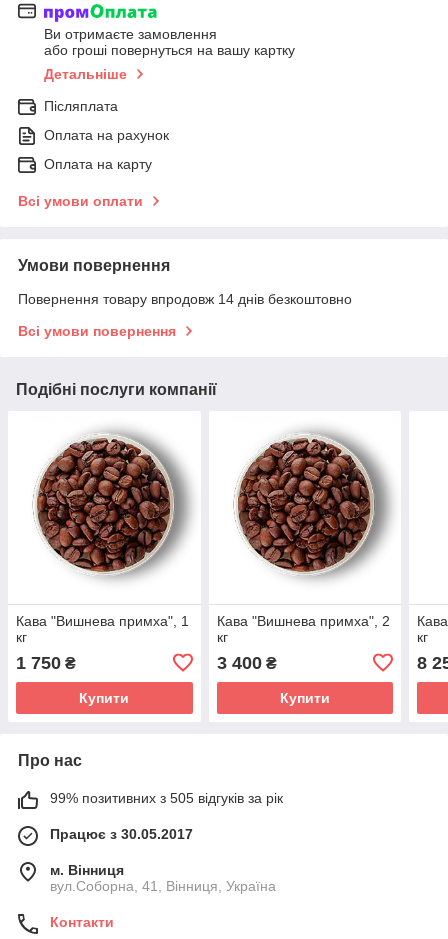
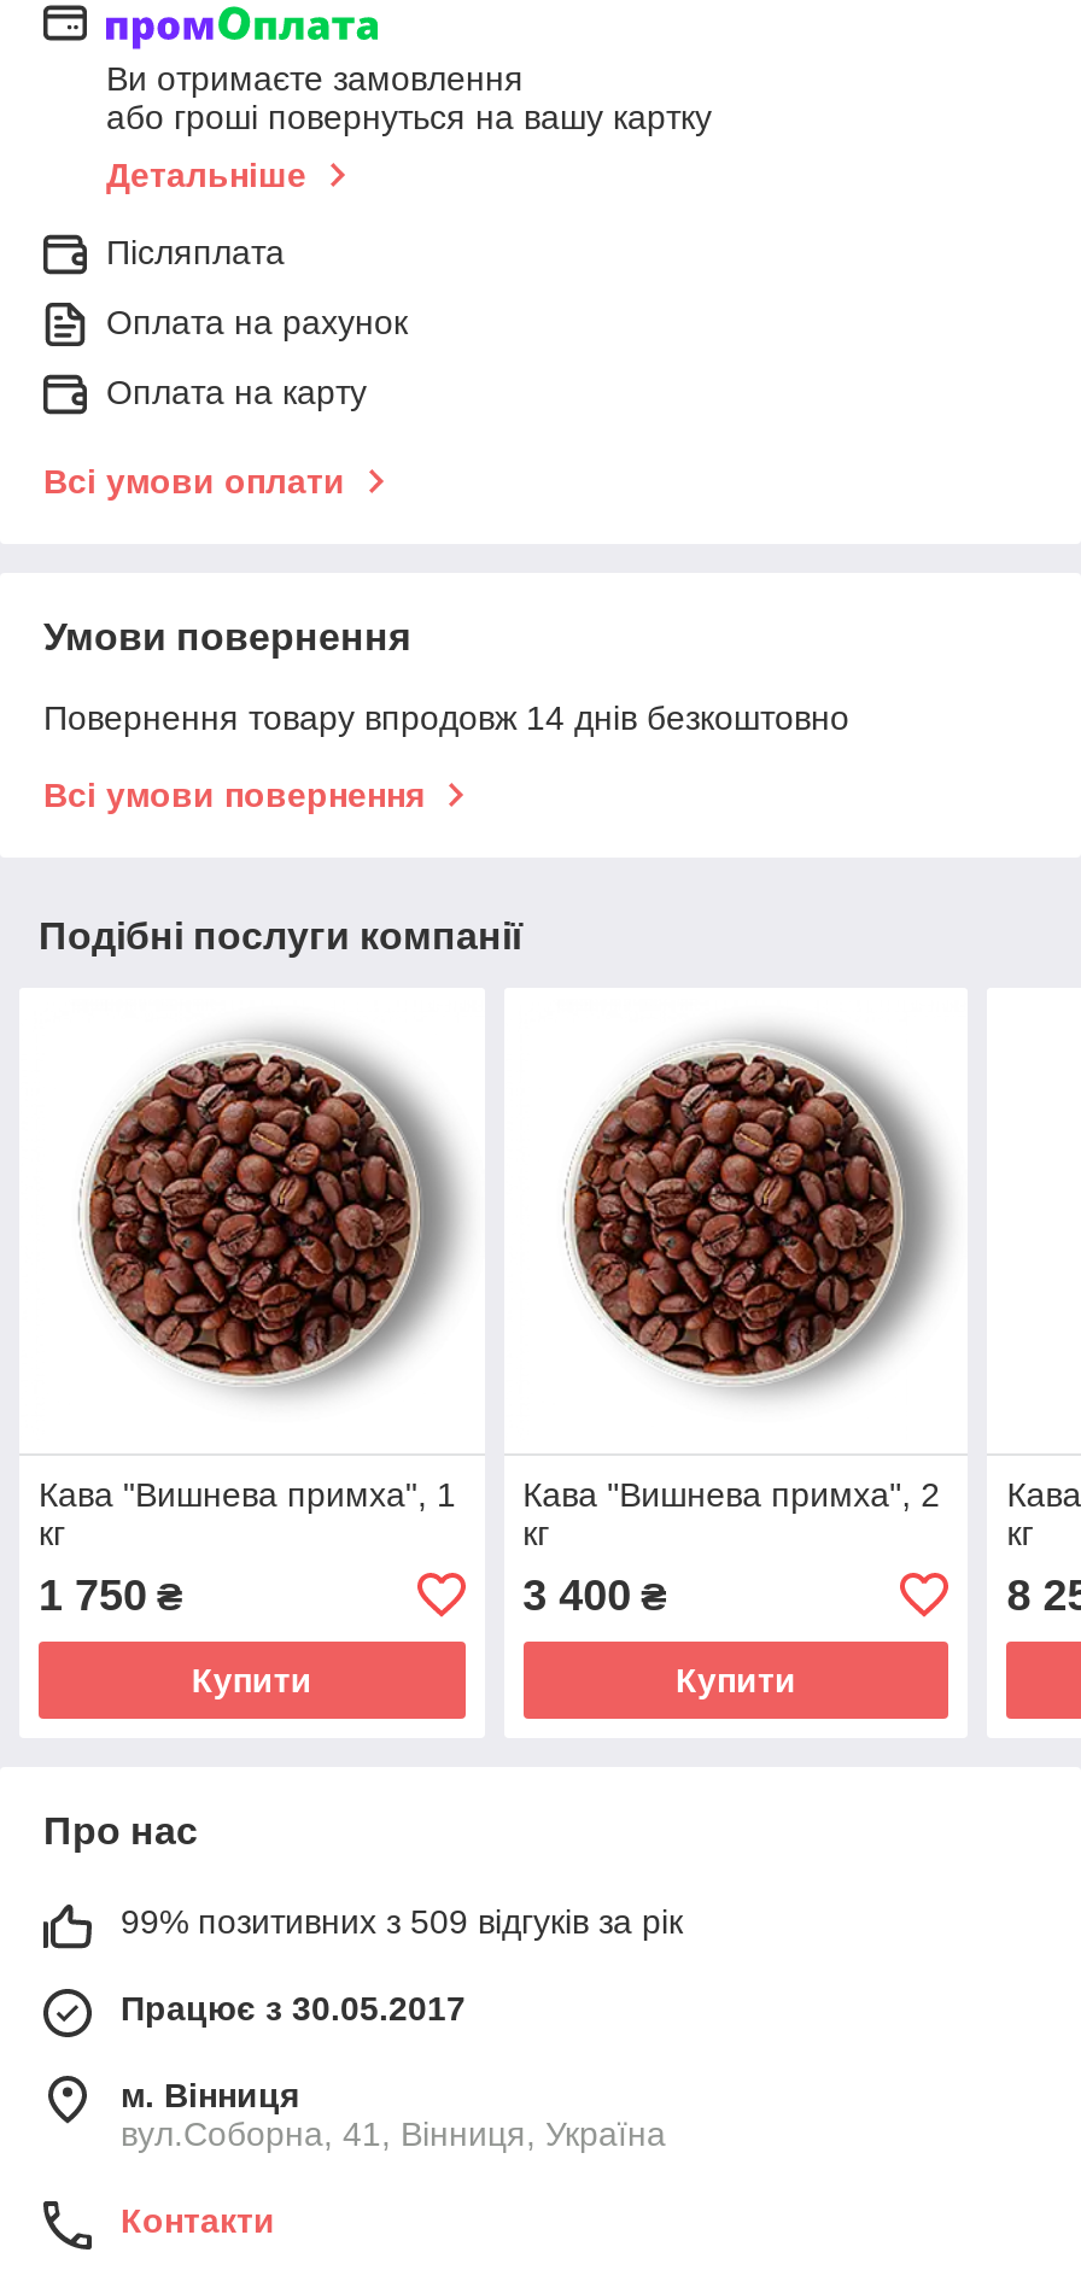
[50,790,283,806] 99% позитивних з 505 відгуків за рік -> [121,1902,683,1940] 99% позитивних з 509 відгуків за рік

